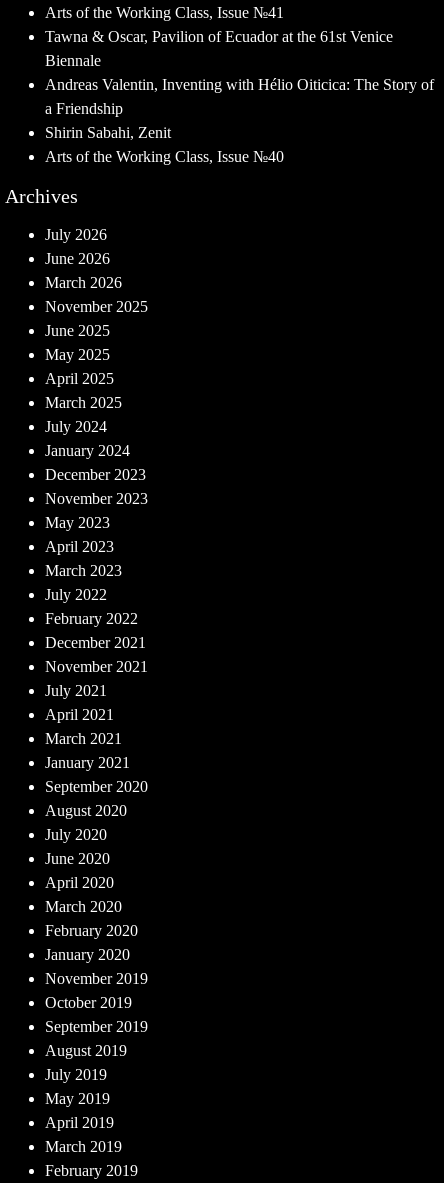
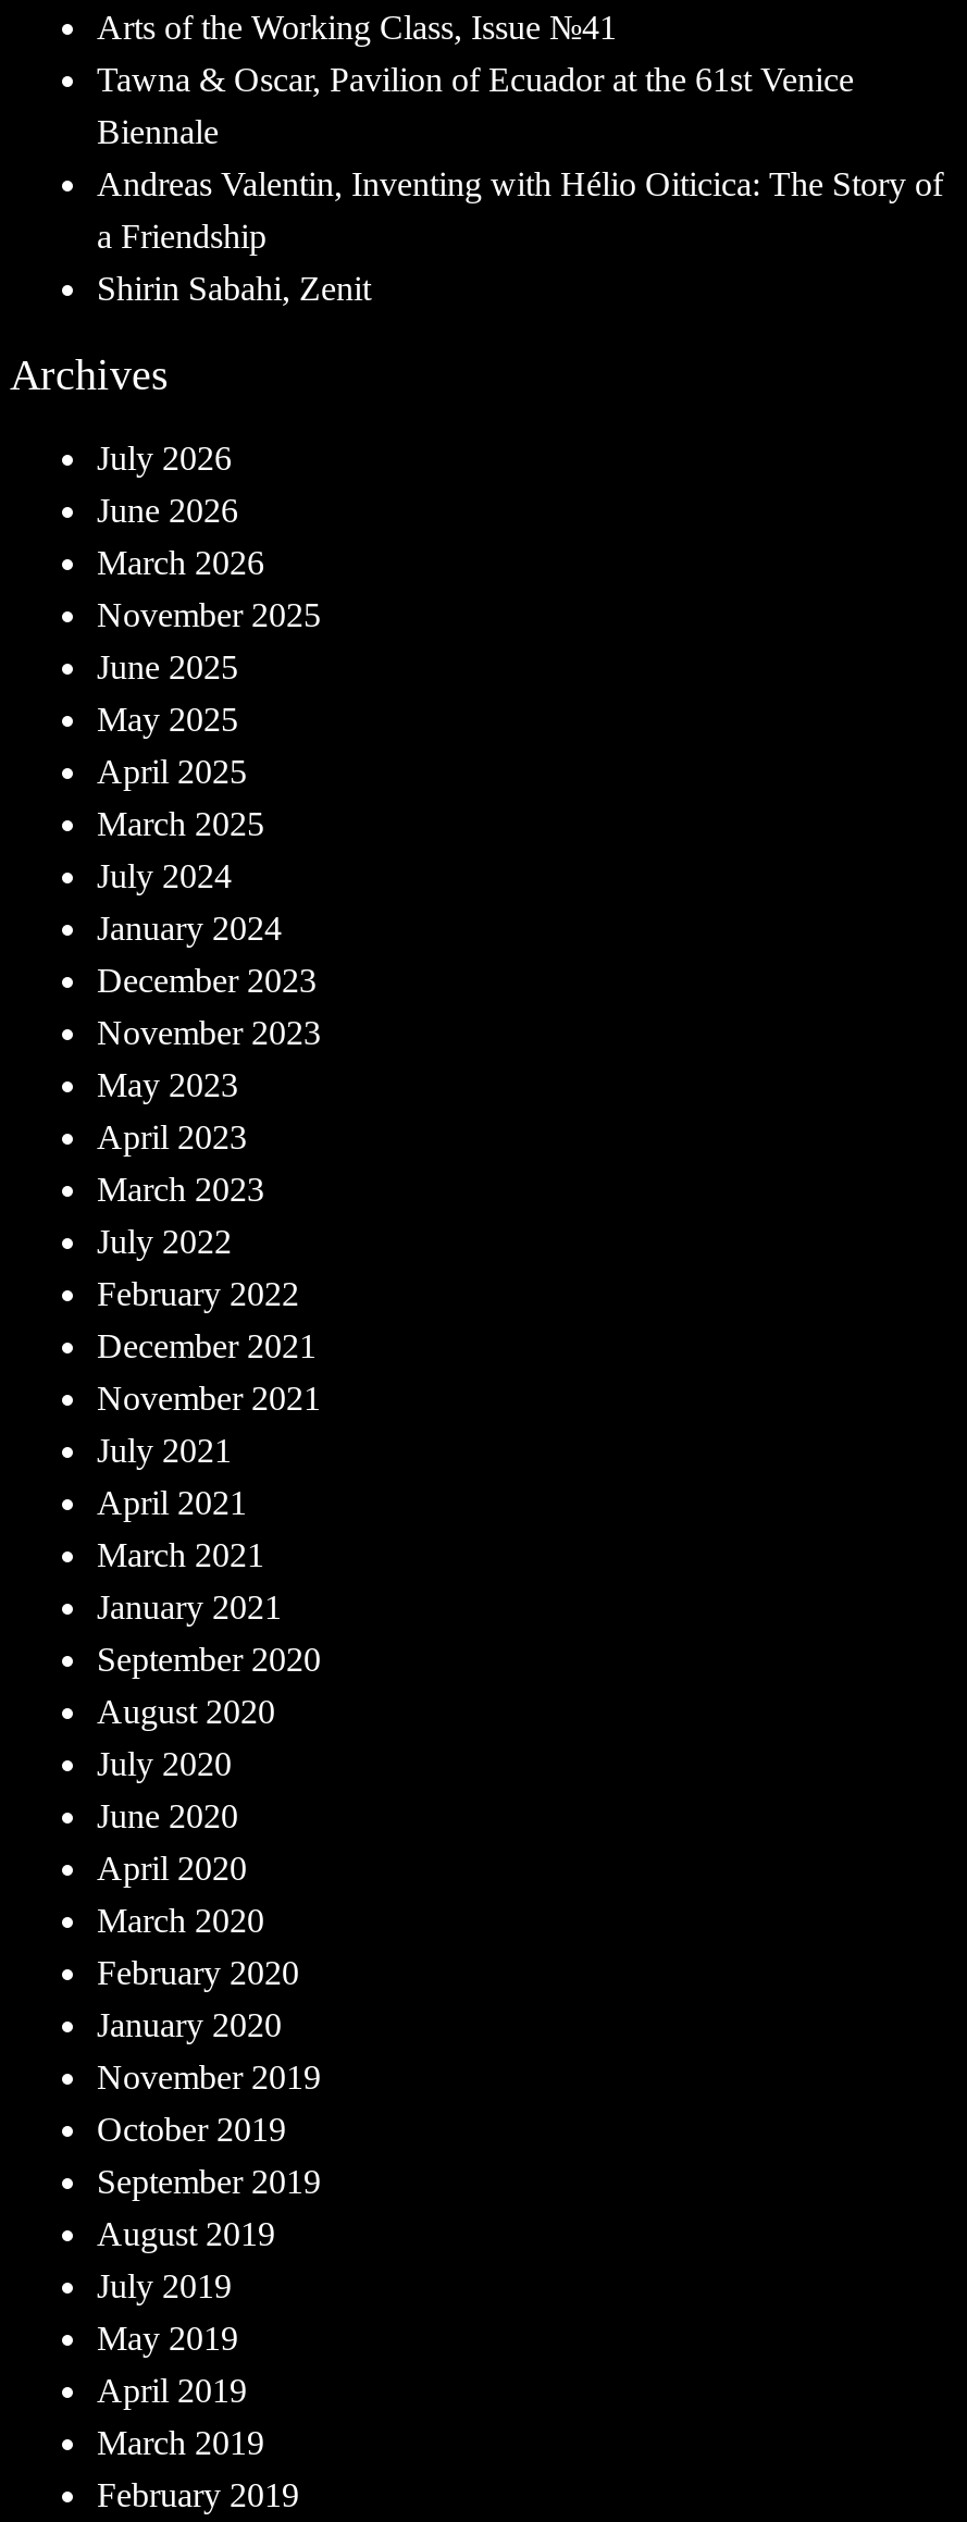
[45,148,284,165] Arts of the Working Class, Issue №40 -> none

